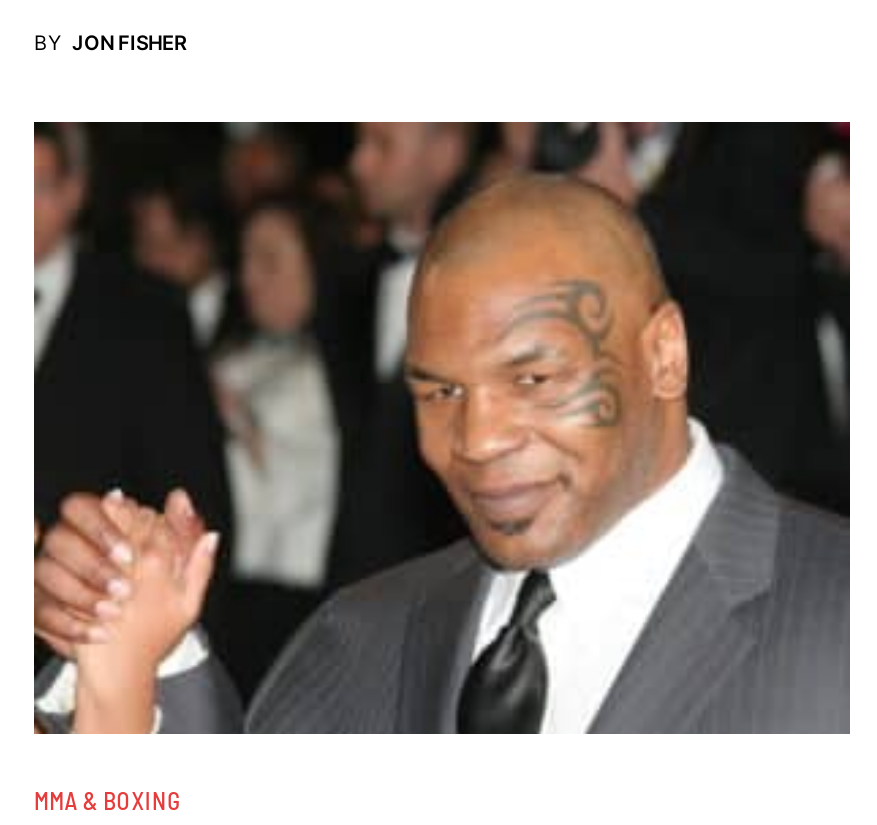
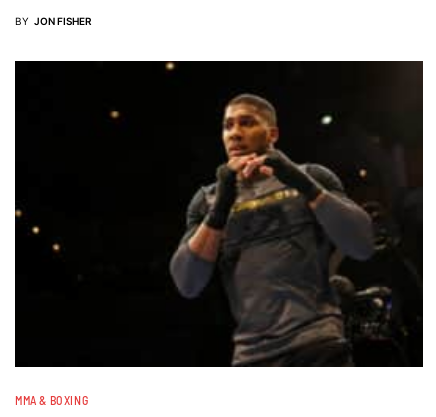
[32,120,852,736] [image] -> [14,60,424,368] [image]

